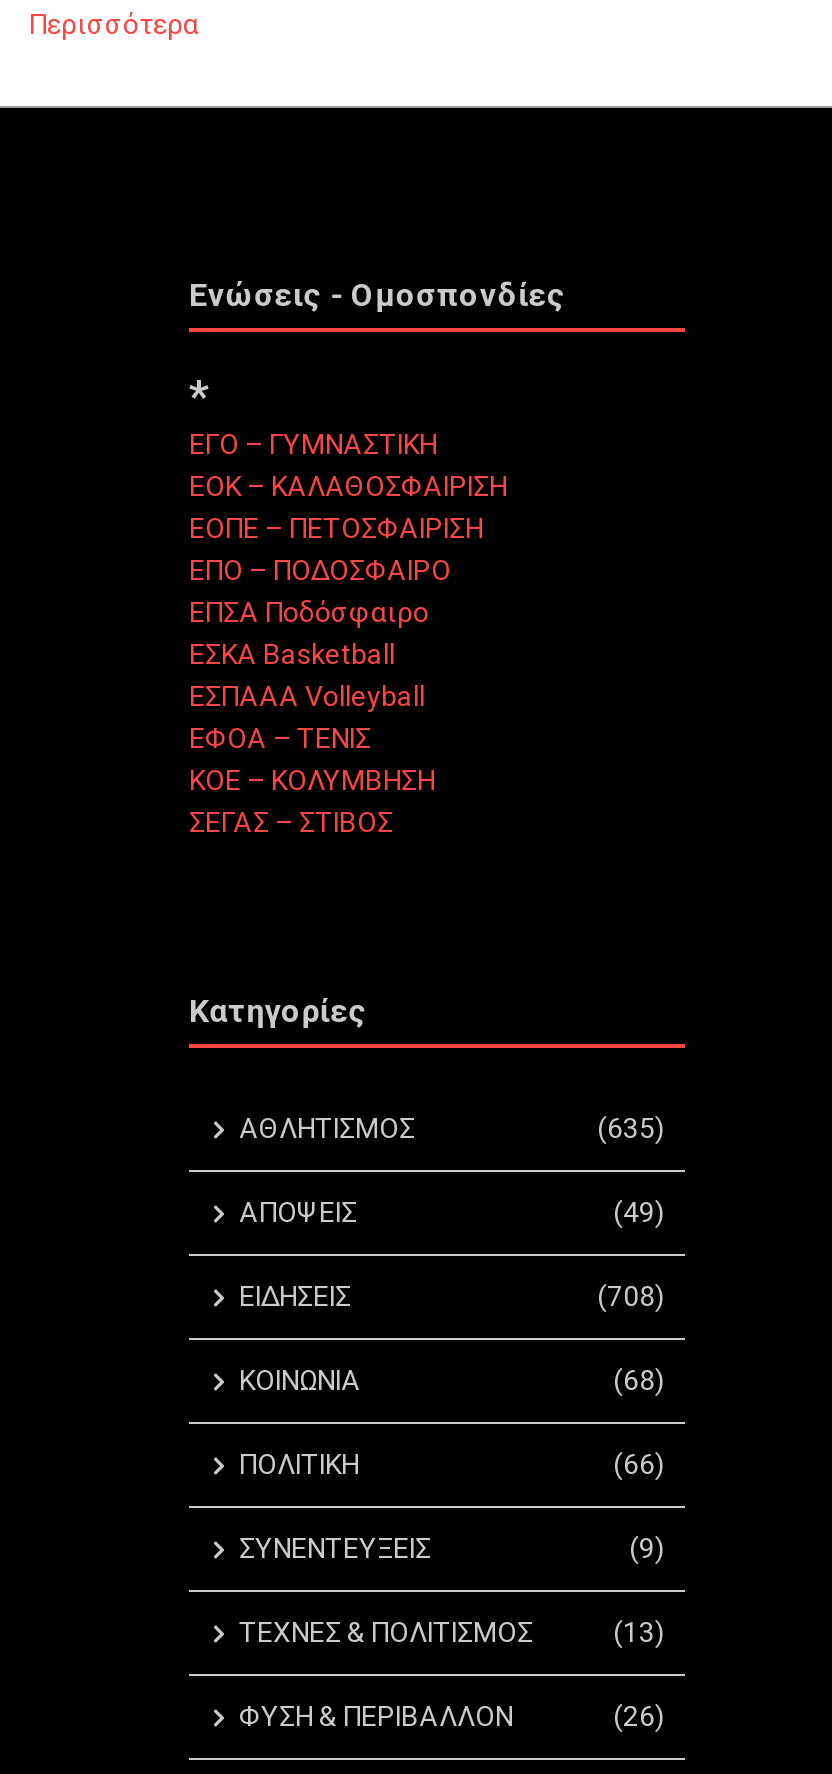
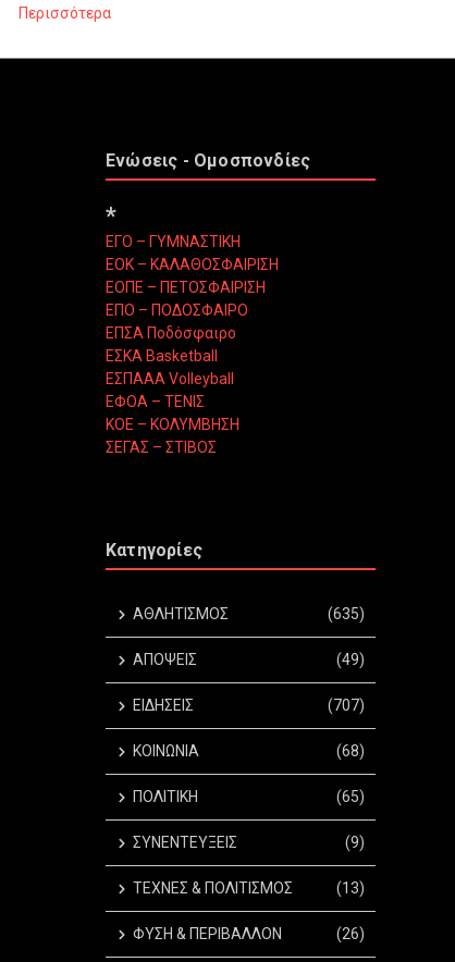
[597,1281,665,1313] (708) -> [328,697,365,714] (707)
[613,1449,665,1481] (66) -> [336,788,365,806] (65)

